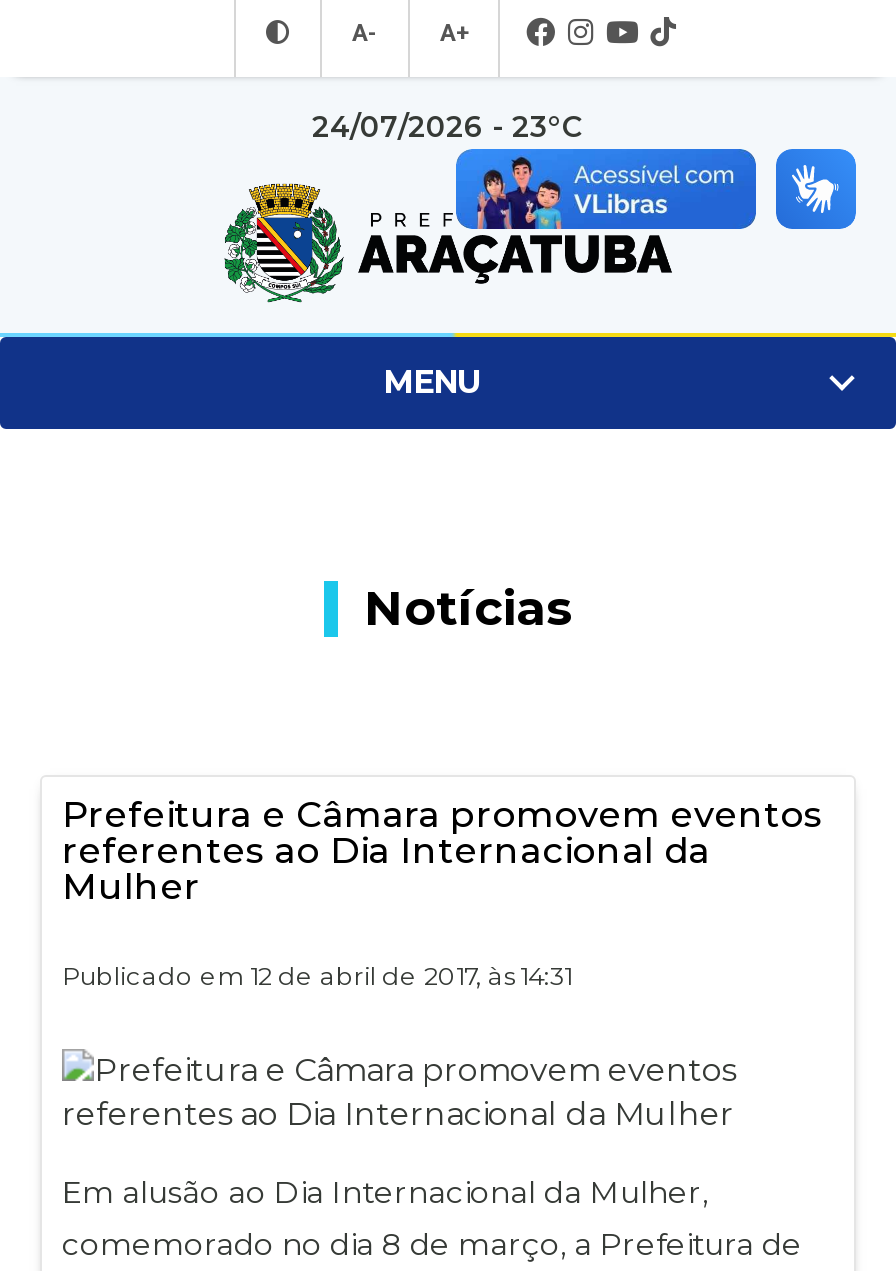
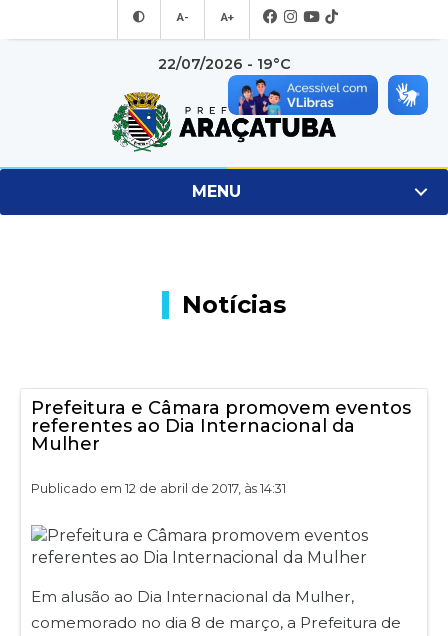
[312,109,584,145] 24/07/2026 - 23°C -> [157,55,290,73] 22/07/2026 - 19°C

